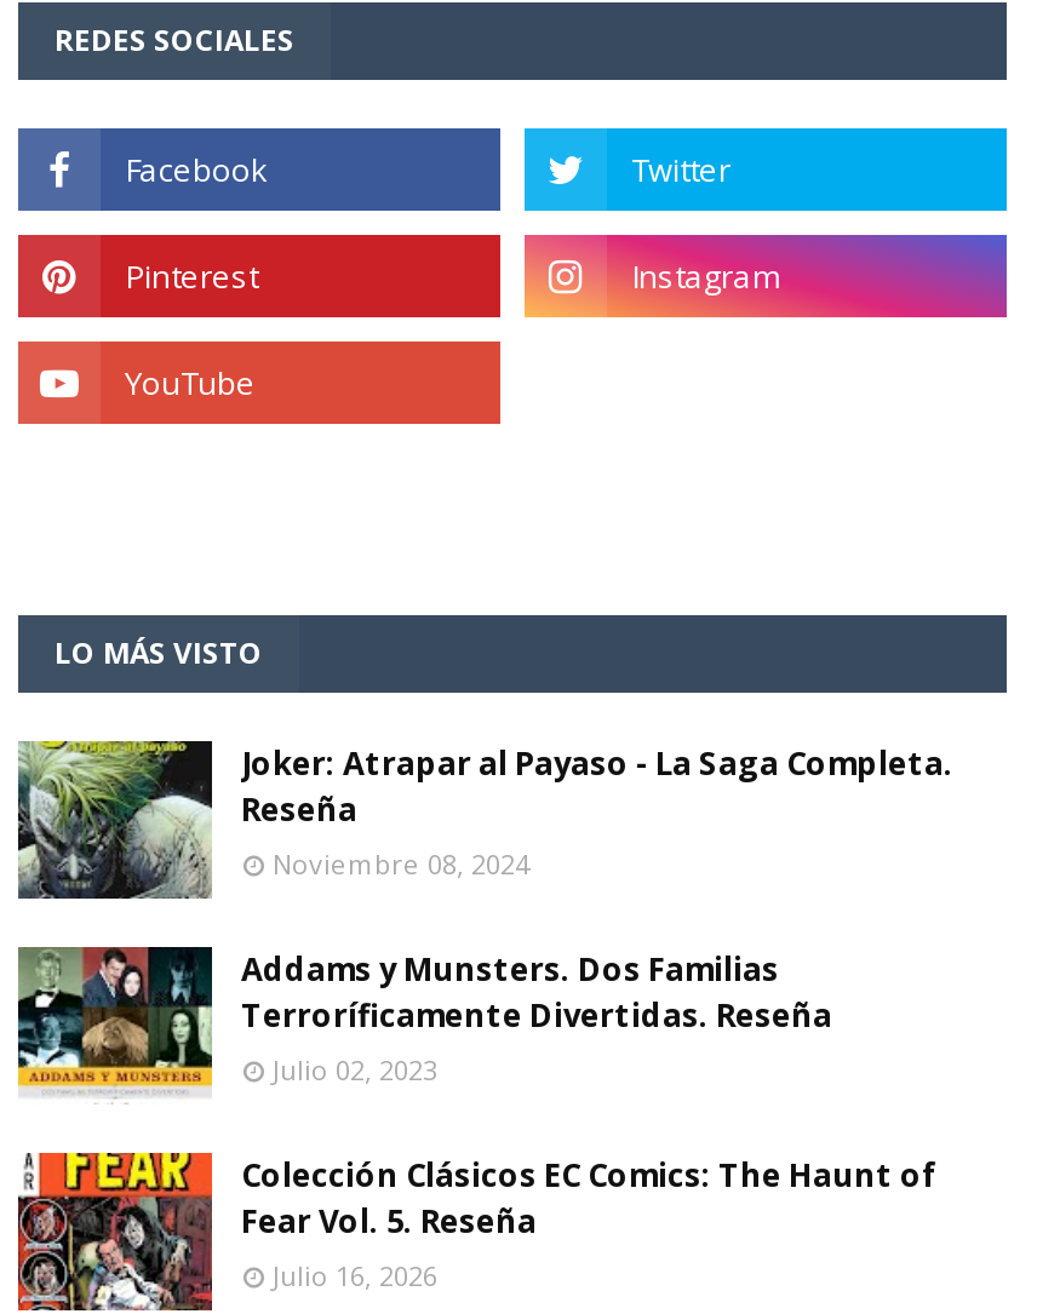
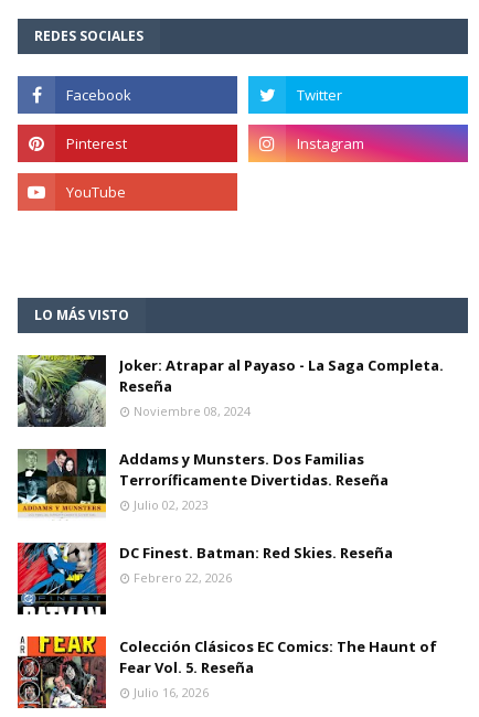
none -> [17,542,393,616] [image] | DC Finest. Batman: Red Skies. Reseña | Febrero 22, 2026

